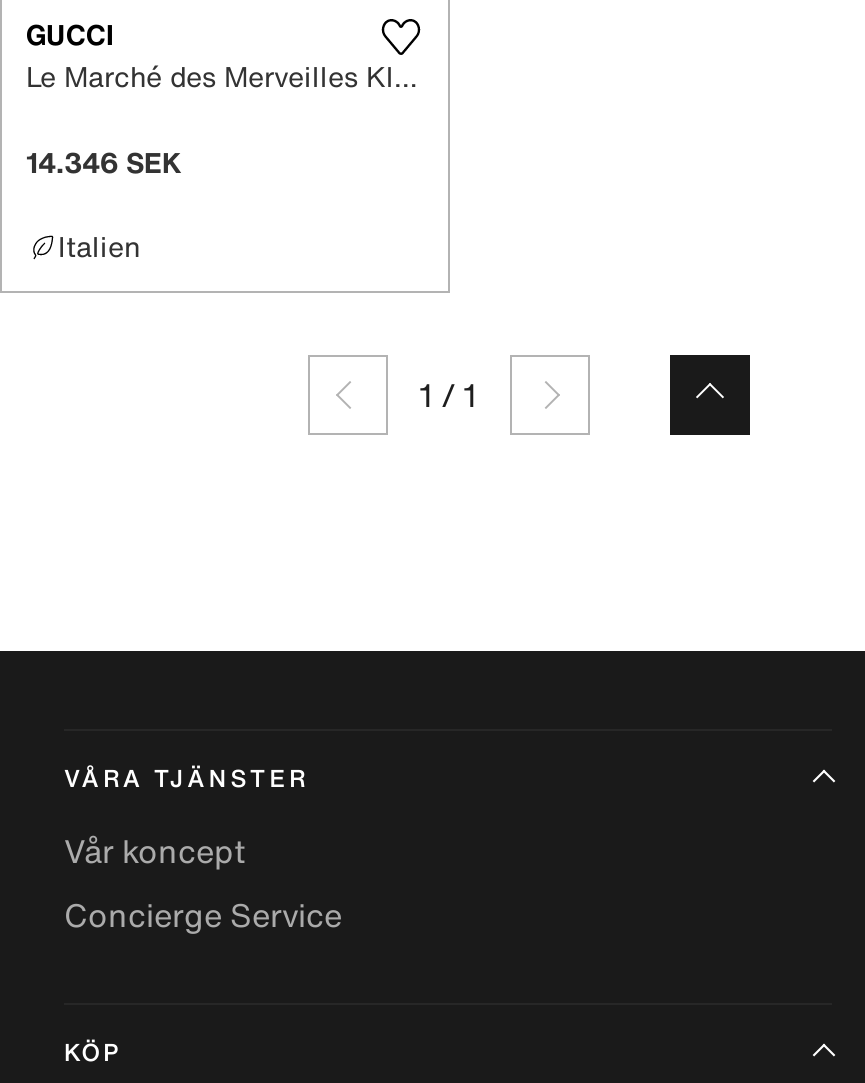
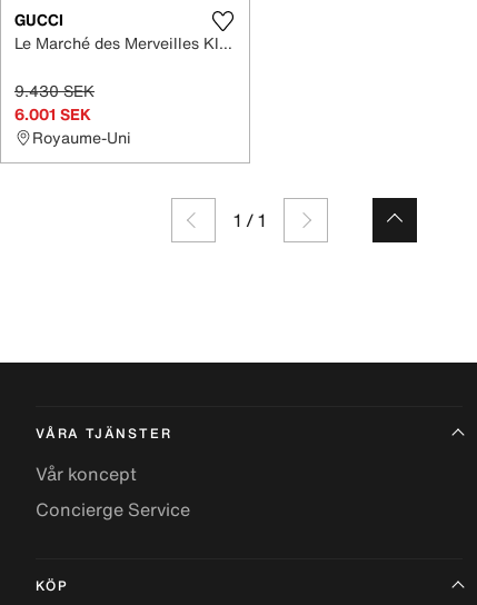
[26,141,182,267] 14.346 SEK | Italien -> [14,79,131,149] 9.430 SEK | 6.001 SEK | Royaume-Uni

